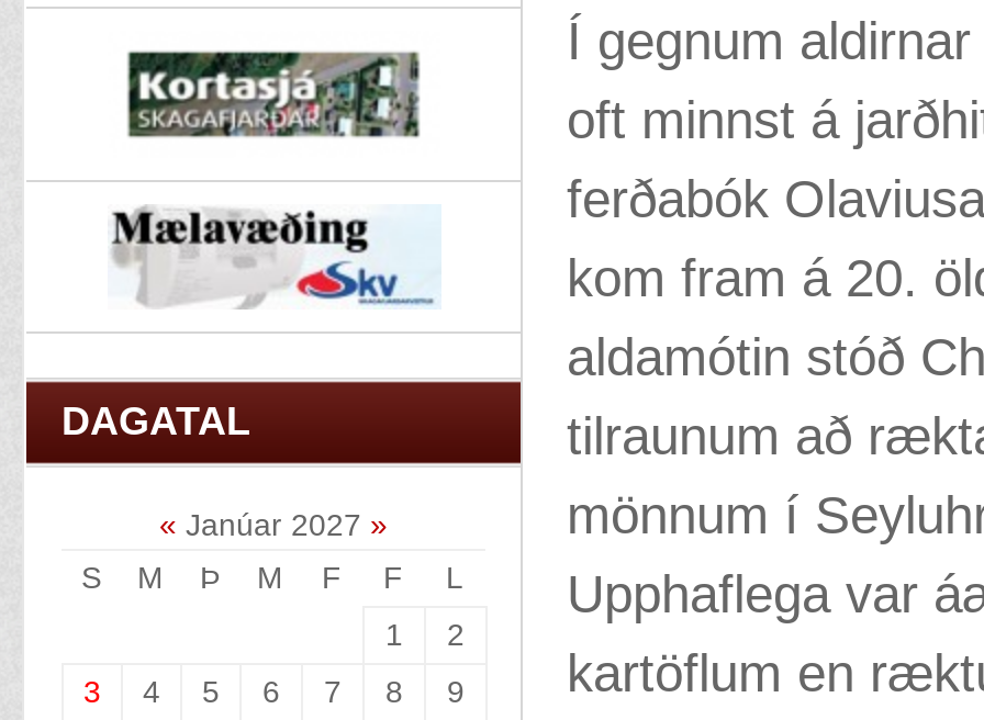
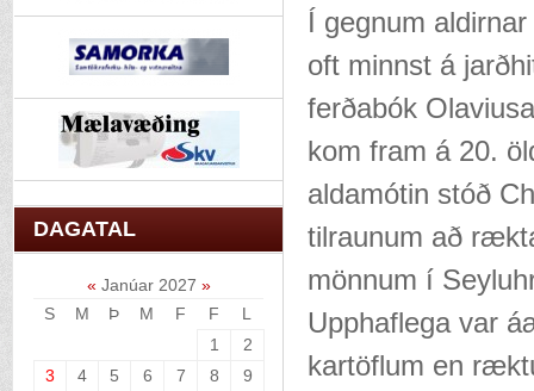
[125,48,422,138] [image] -> [69,27,229,75] [image]

